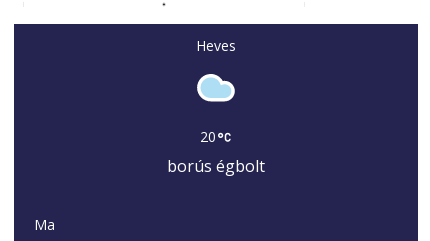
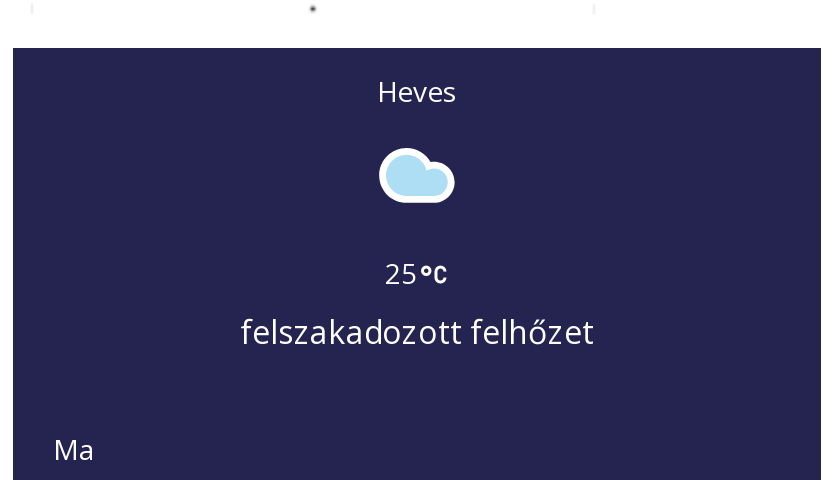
[167,127,265,177] 20 | borús égbolt -> [240,253,594,353] 25 | felszakadozott felhőzet

